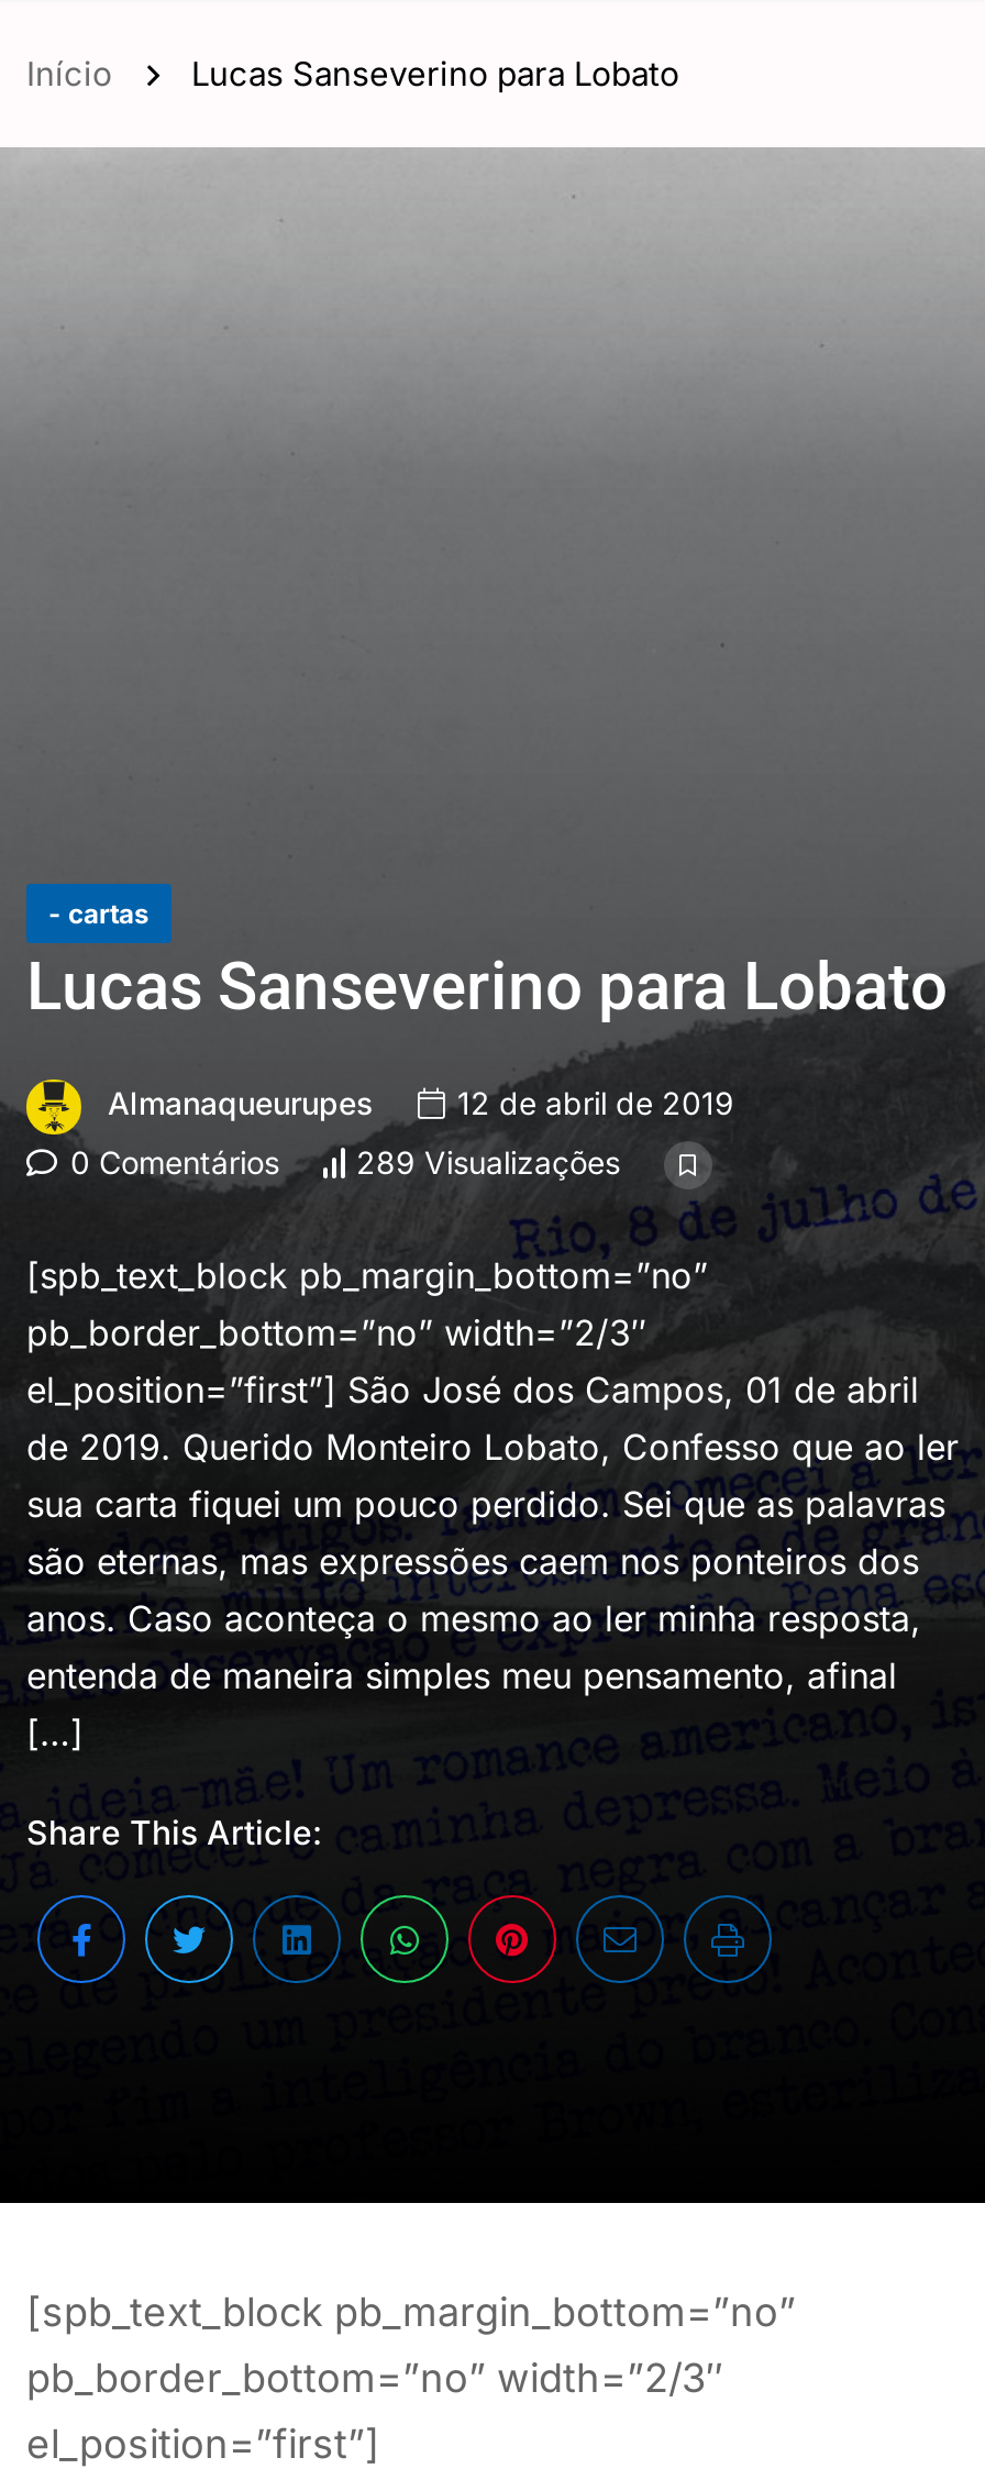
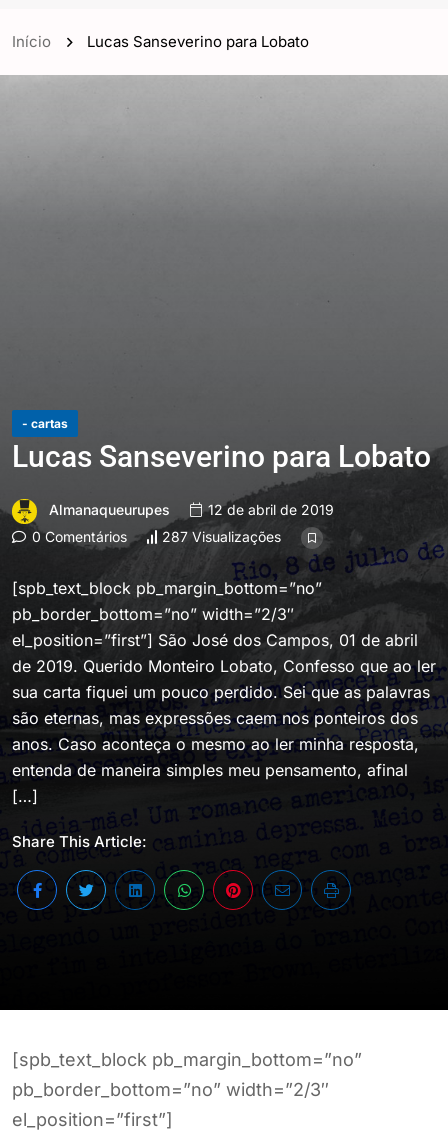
[356,1144,620,1181] 289 Visualizações -> [162,528,281,545] 287 Visualizações

